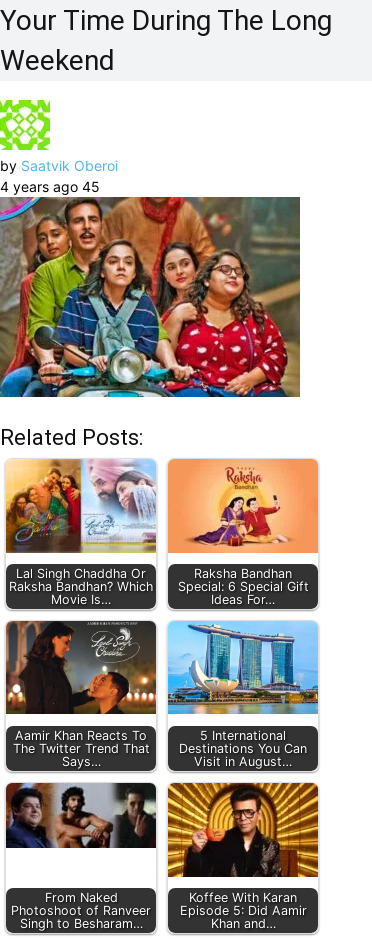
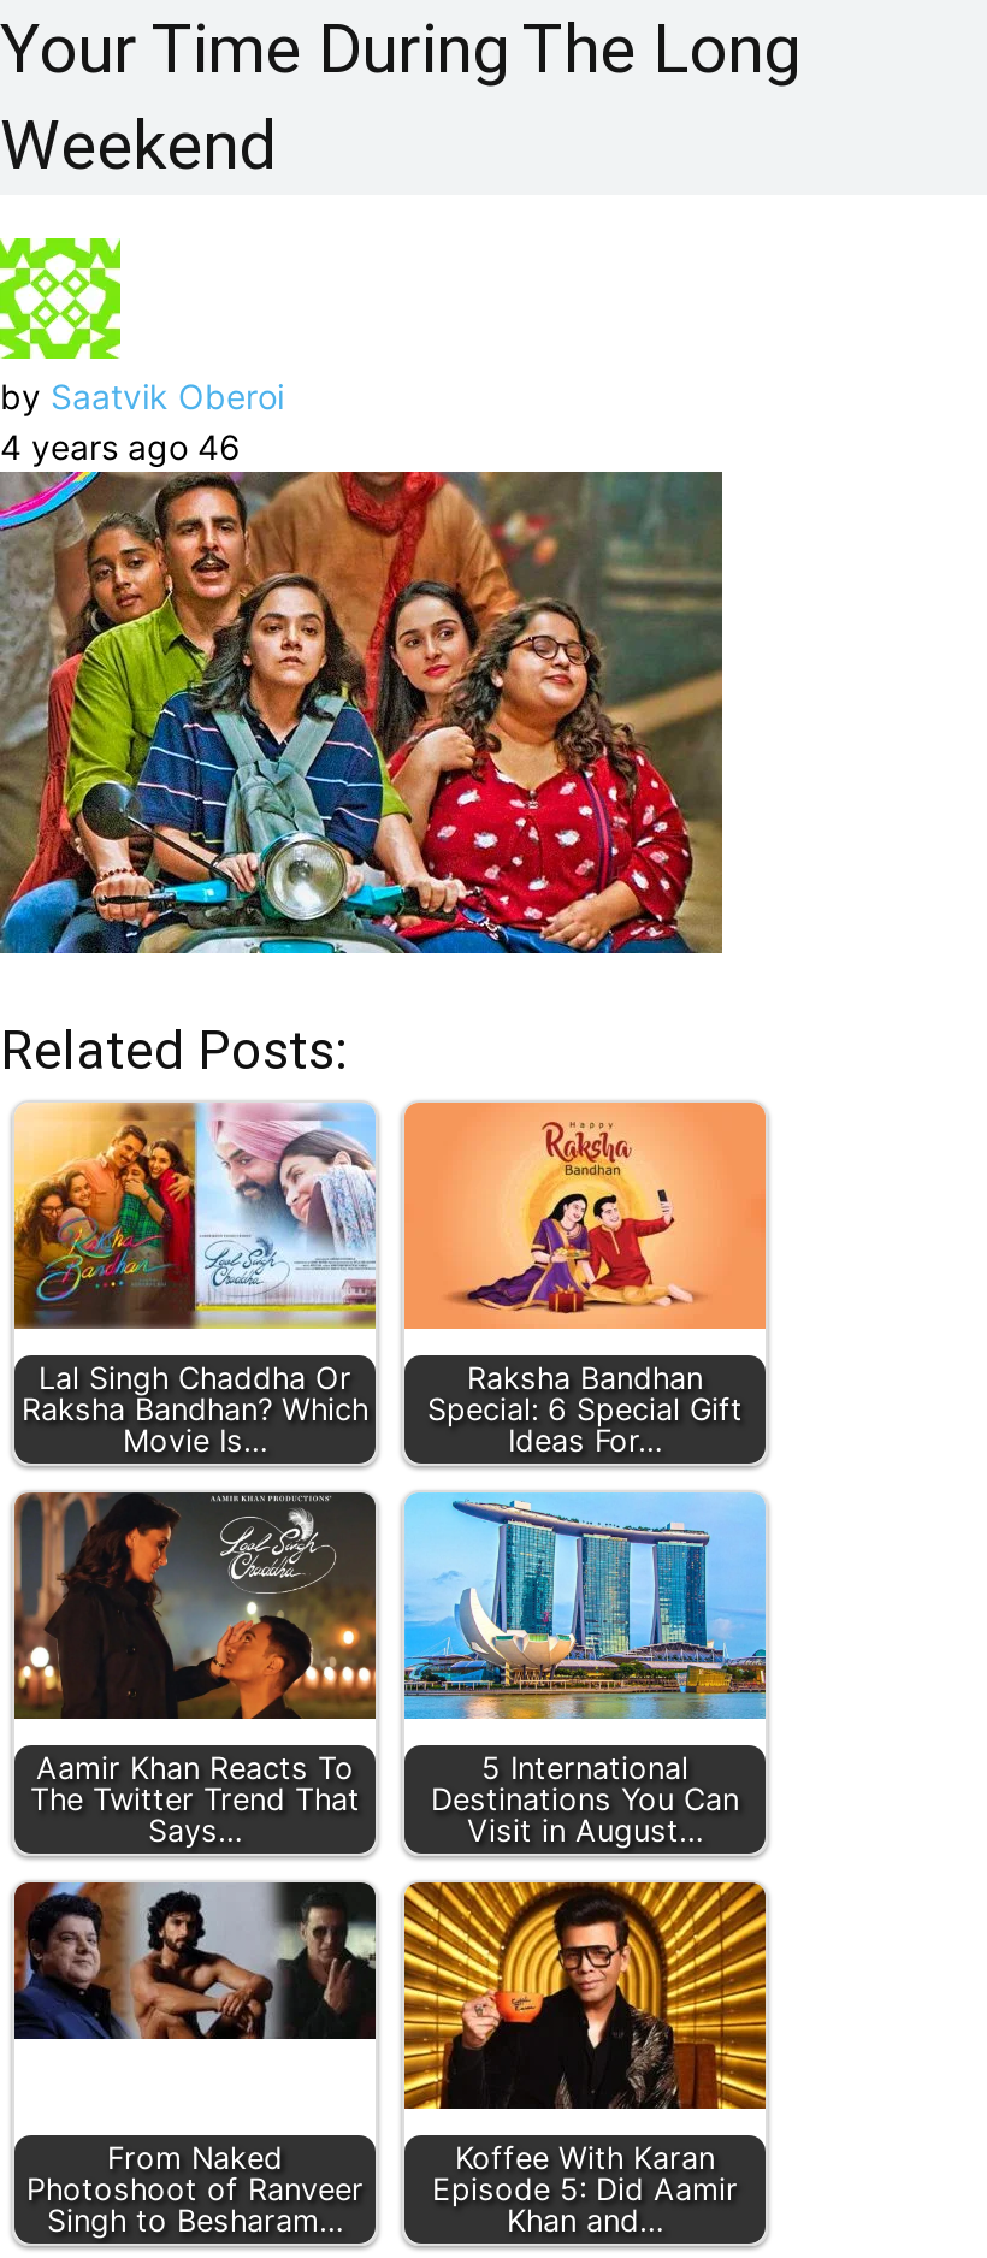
[0,177,100,194] 4 years ago 45 -> [0,427,241,468] 4 years ago 46

